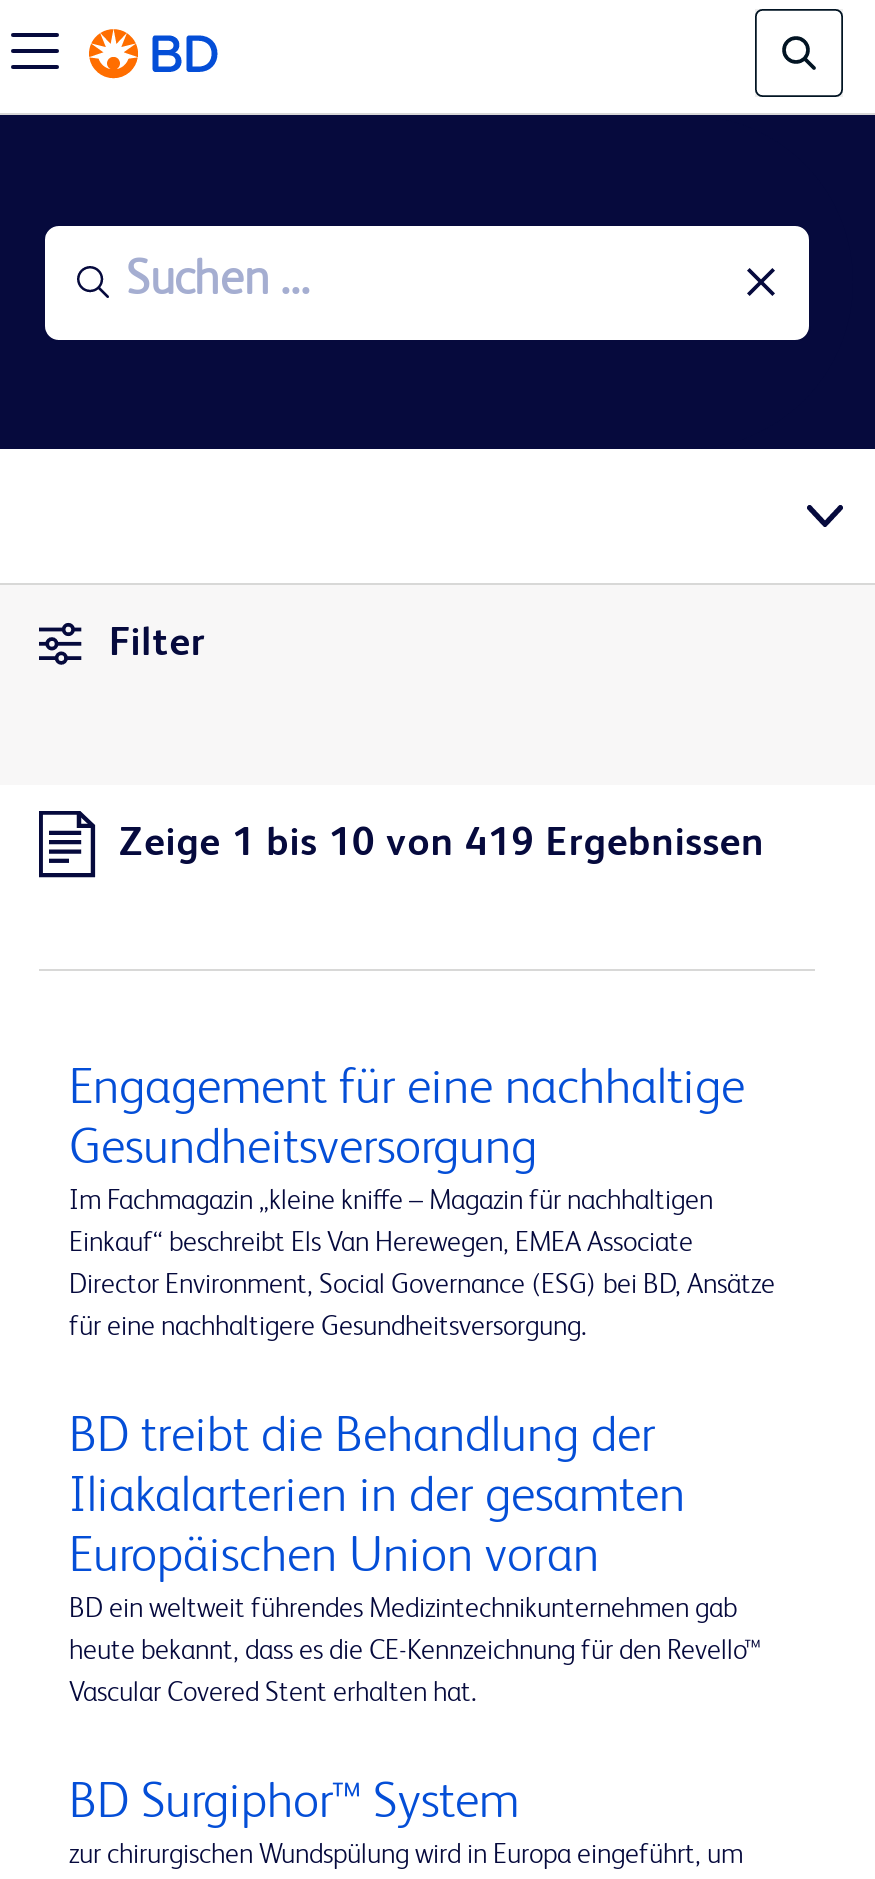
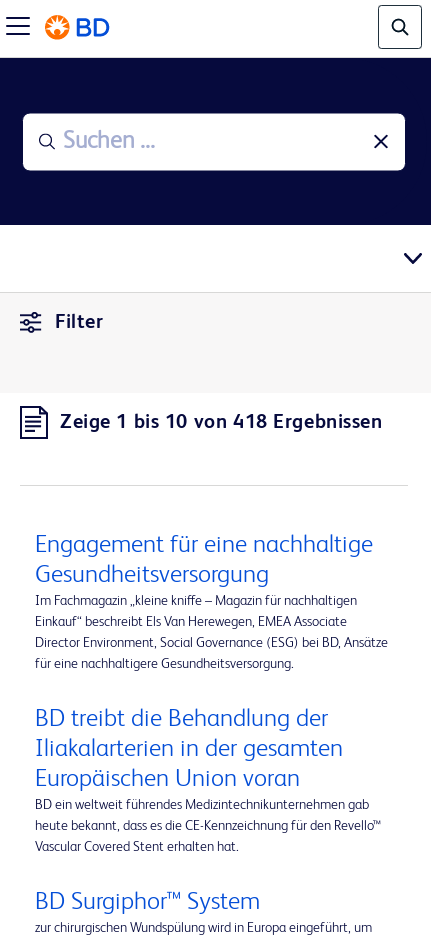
[119,825,764,865] Zeige 1 bis 10 von 419 Ergebnissen -> [60,413,383,433] Zeige 1 bis 10 von 418 Ergebnissen

